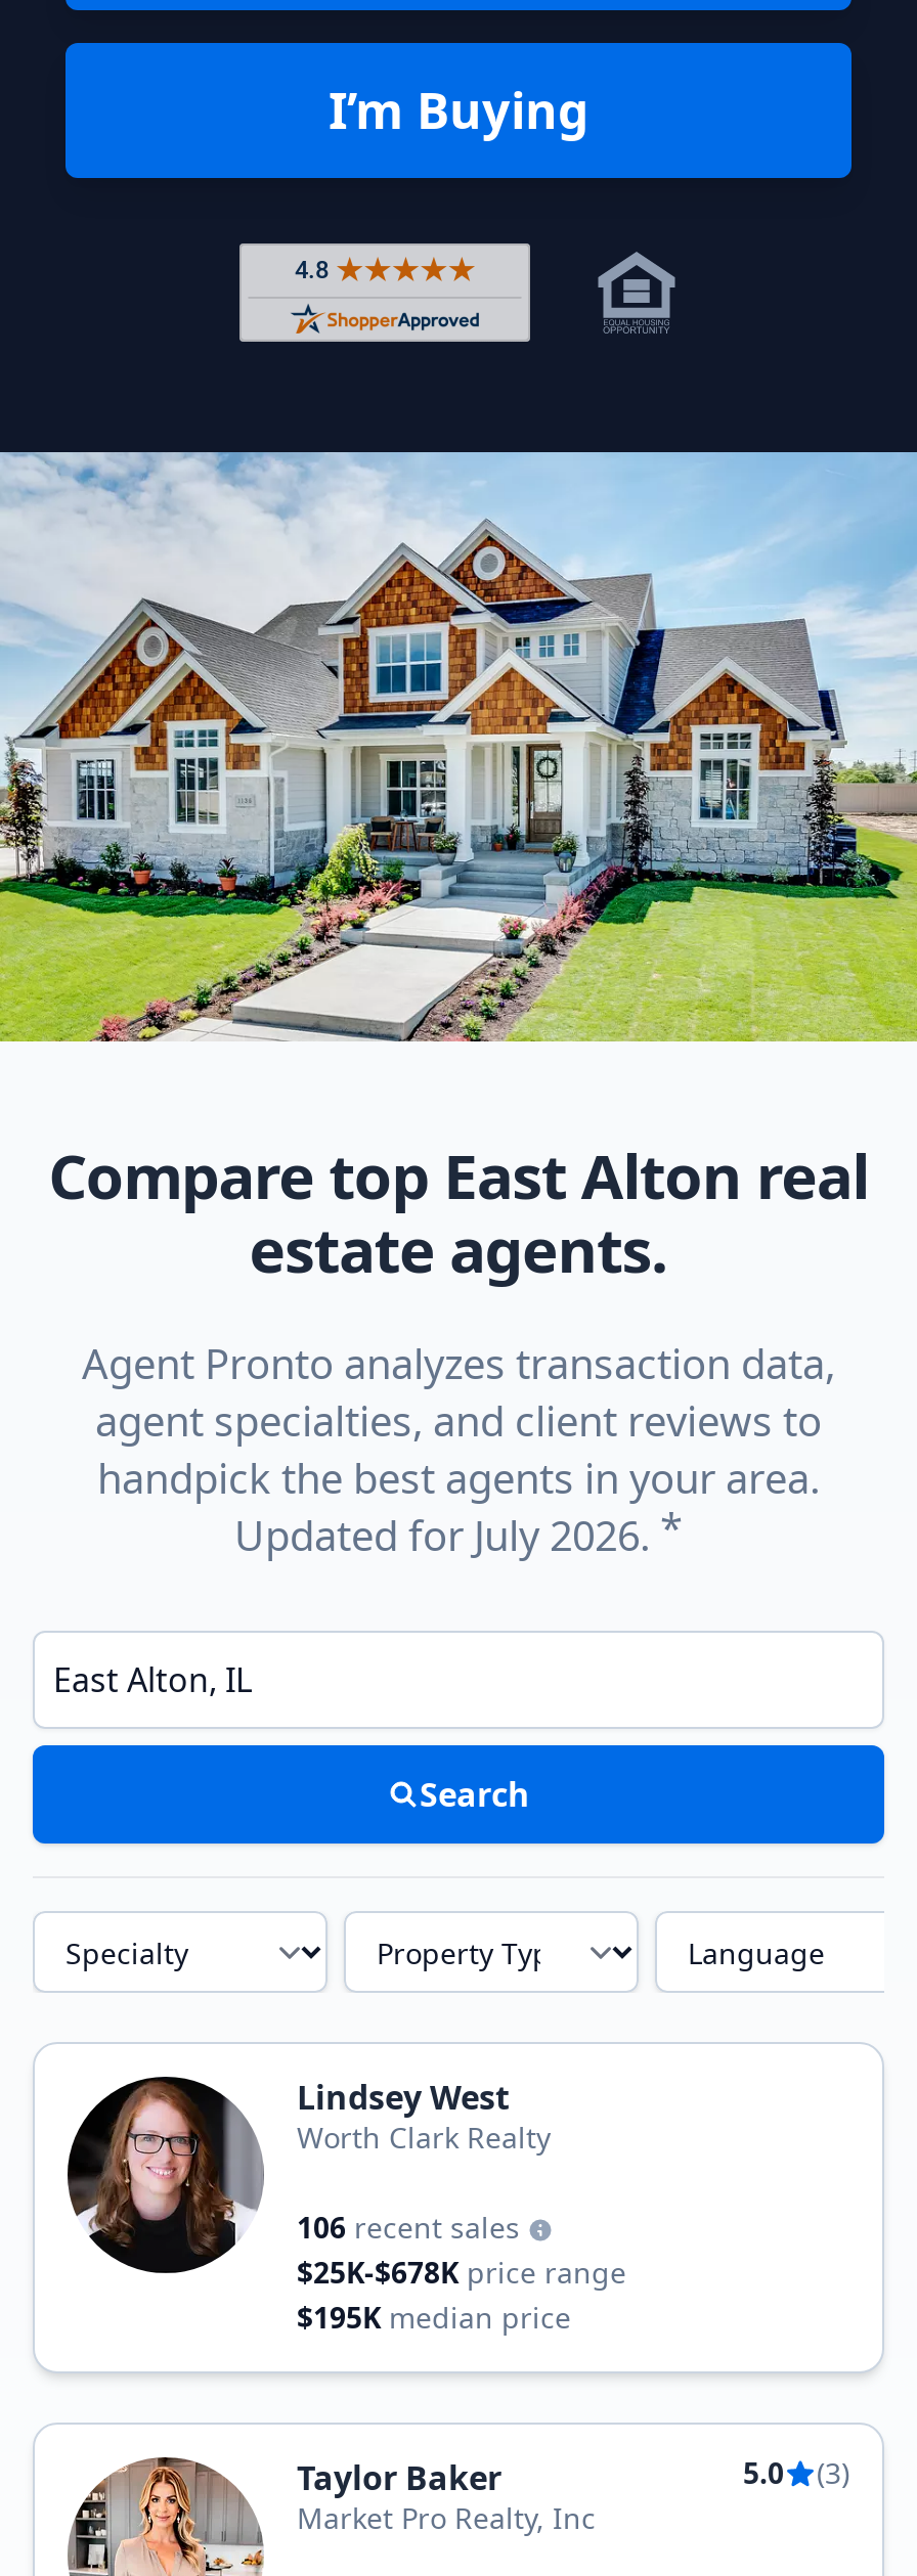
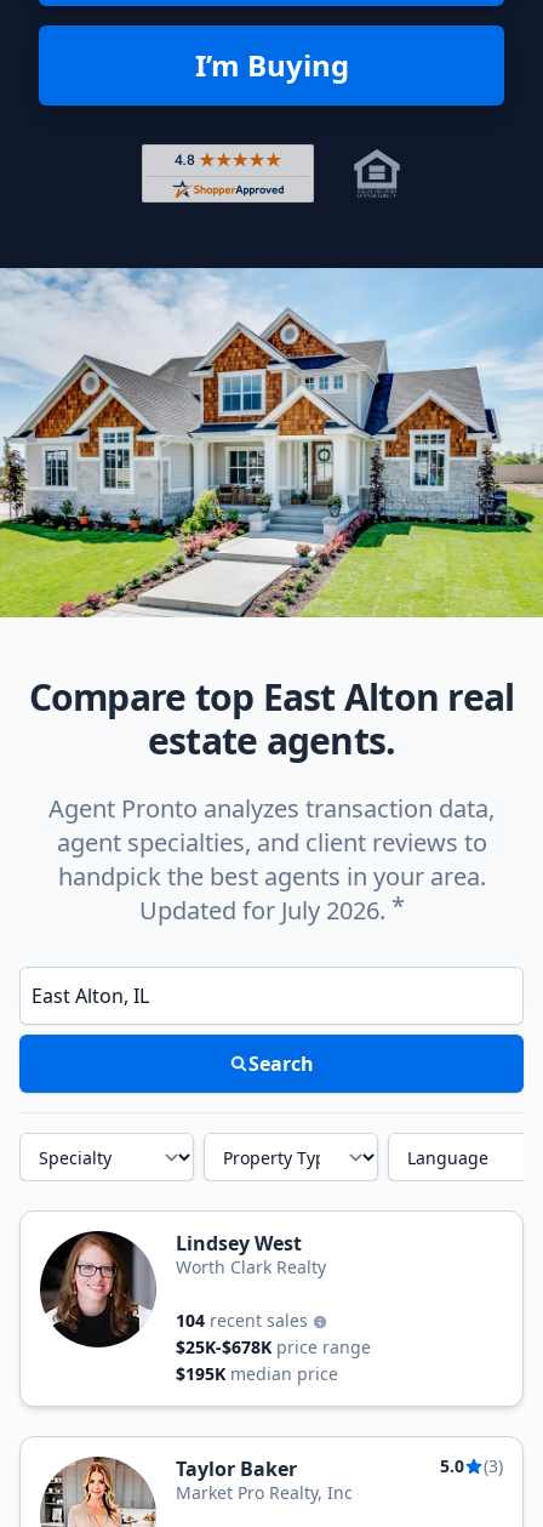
[297,2208,528,2247] 106 recent sales -> [176,1309,313,1332] 104 recent sales

